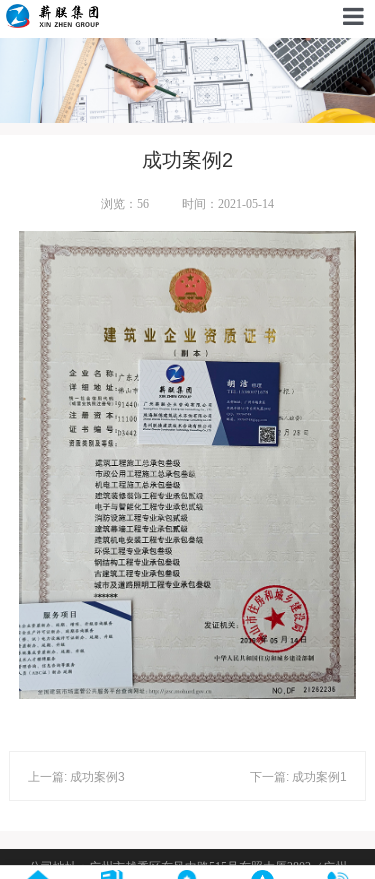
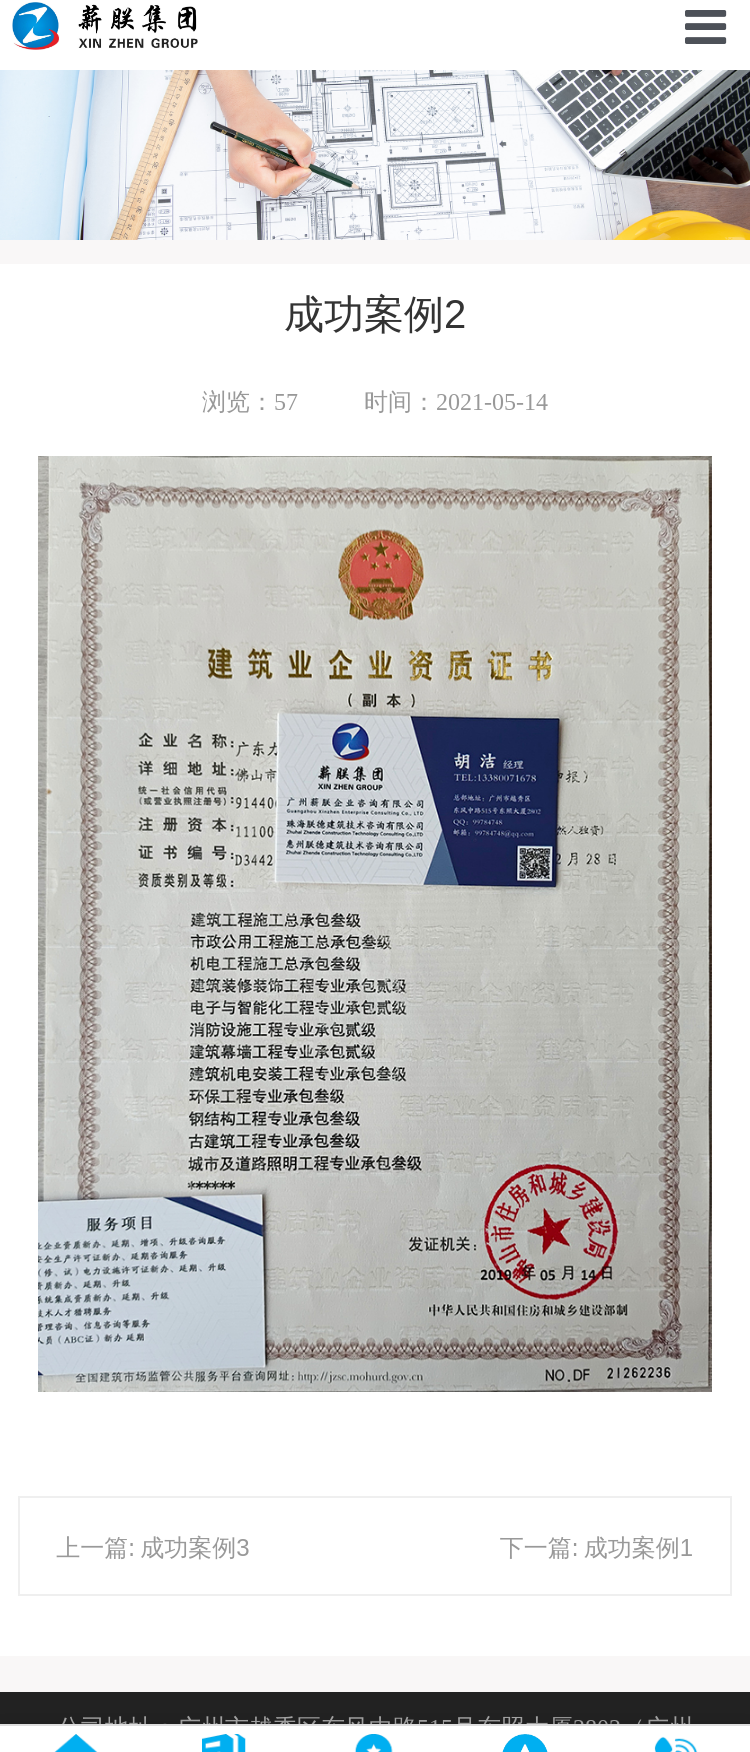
[101,197,149,211] 浏览：56 -> [202,388,298,416] 浏览：57

